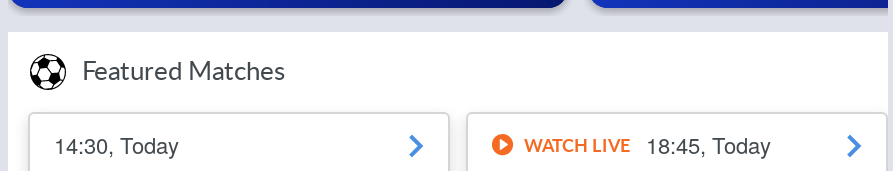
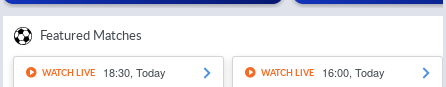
[54,128,180,160] 14:30, Today -> [42,64,166,80] WATCH LIVE | 18:30, Today
[524,128,772,160] WATCH LIVE 18:45, Today -> [261,64,385,80] WATCH LIVE 16:00, Today

